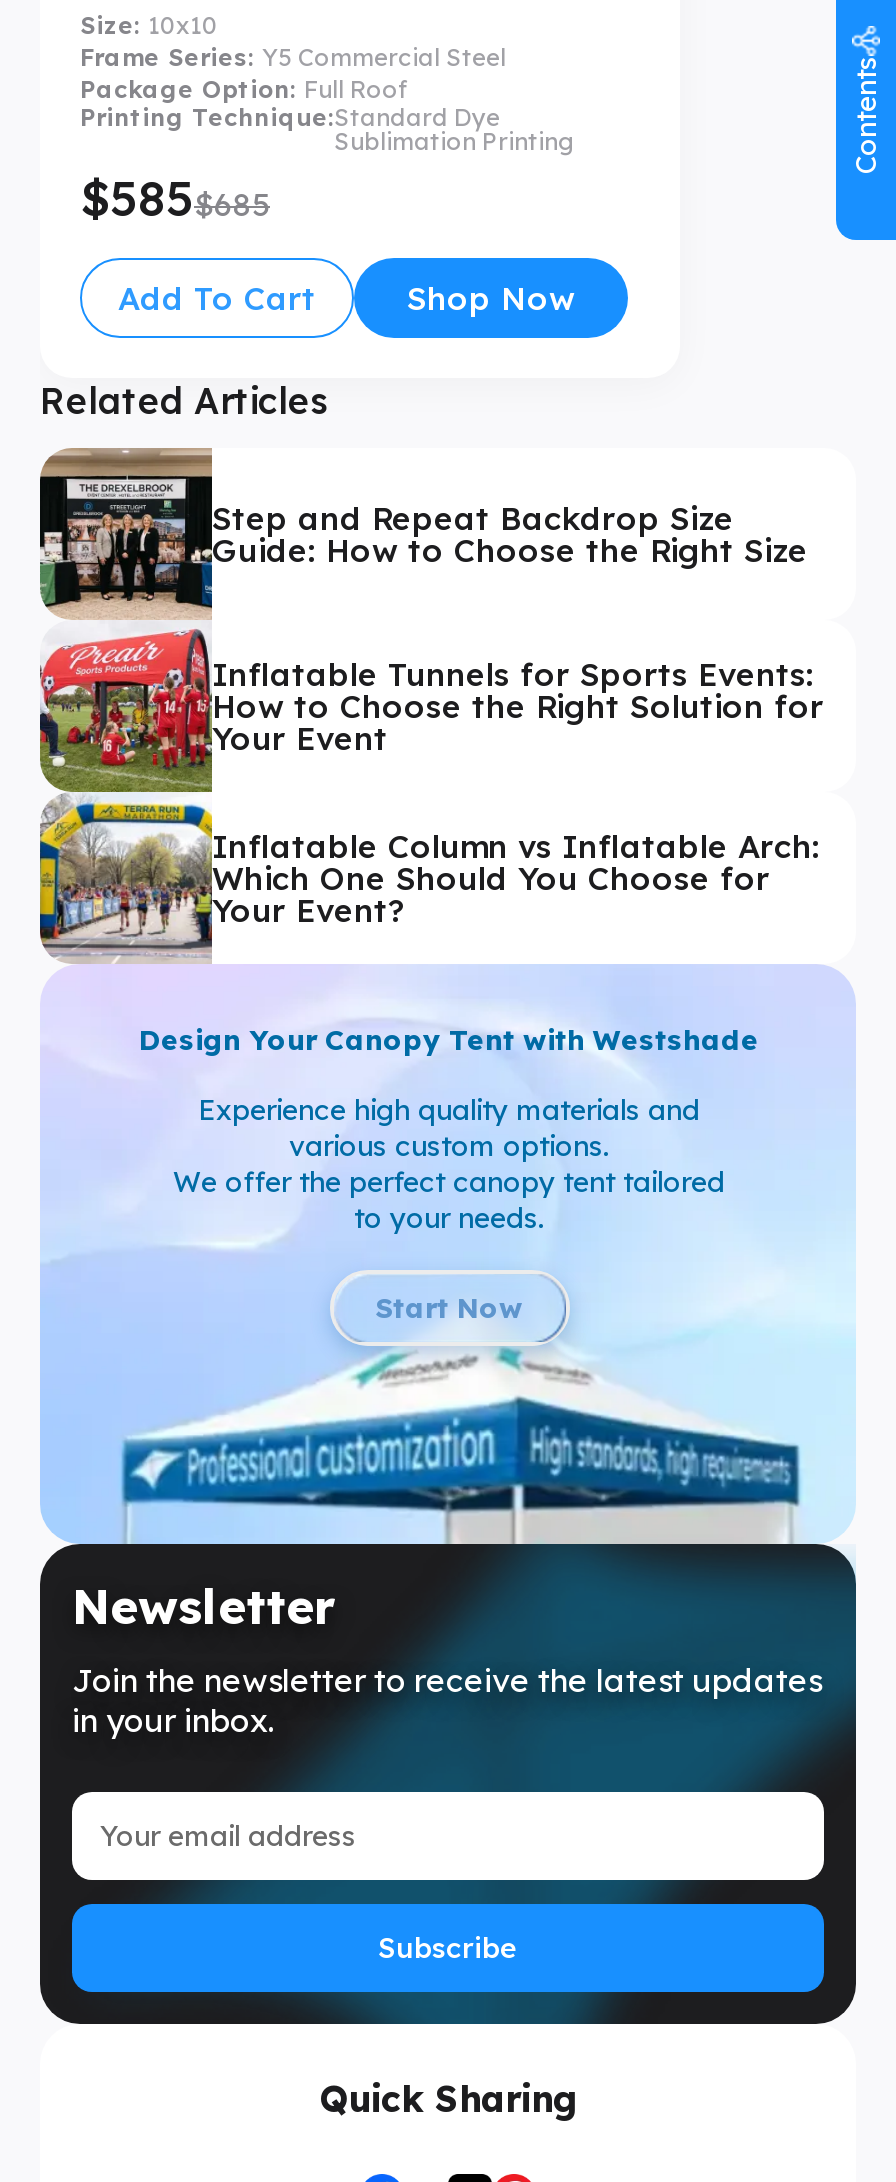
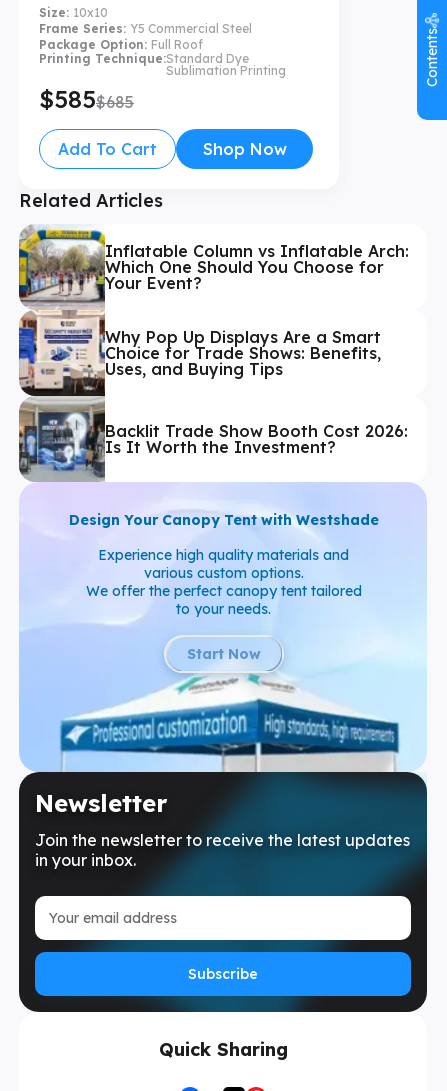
[38,446,214,792] [image] -> [18,310,106,482] [image]
[212,497,824,757] Step and Repeat Backdrop Size | Guide: How to Choose the Right Size | Inflatable Tunnels for Sports Events: | How to Choose the Right Solution for | Your Event -> none
moved [212,825,820,929] -> [105,241,409,293]: Inflatable Column vs Inflatable Arch: | Which One Should You Choose for | Your Event?
none -> [105,327,408,457] Why Pop Up Displays Are a Smart | Choice for Trade Shows: Benefits, | Uses, and Buying Tips | Backlit Trade Show Booth Cost 2026: | Is It Worth the Investment?

